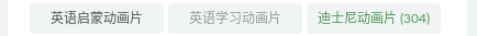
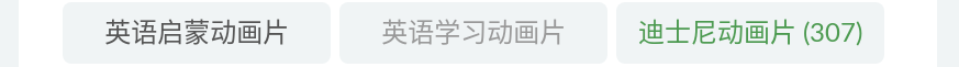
[318,12,430,25] 迪士尼动画片(304) -> [638,20,862,47] 迪士尼动画片(307)

